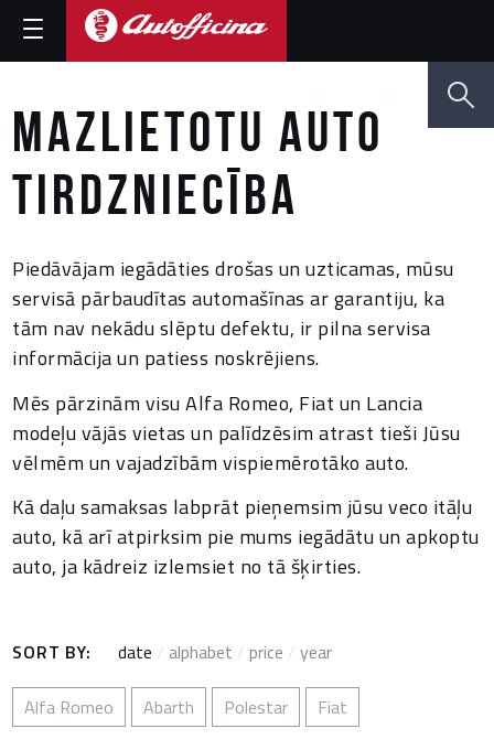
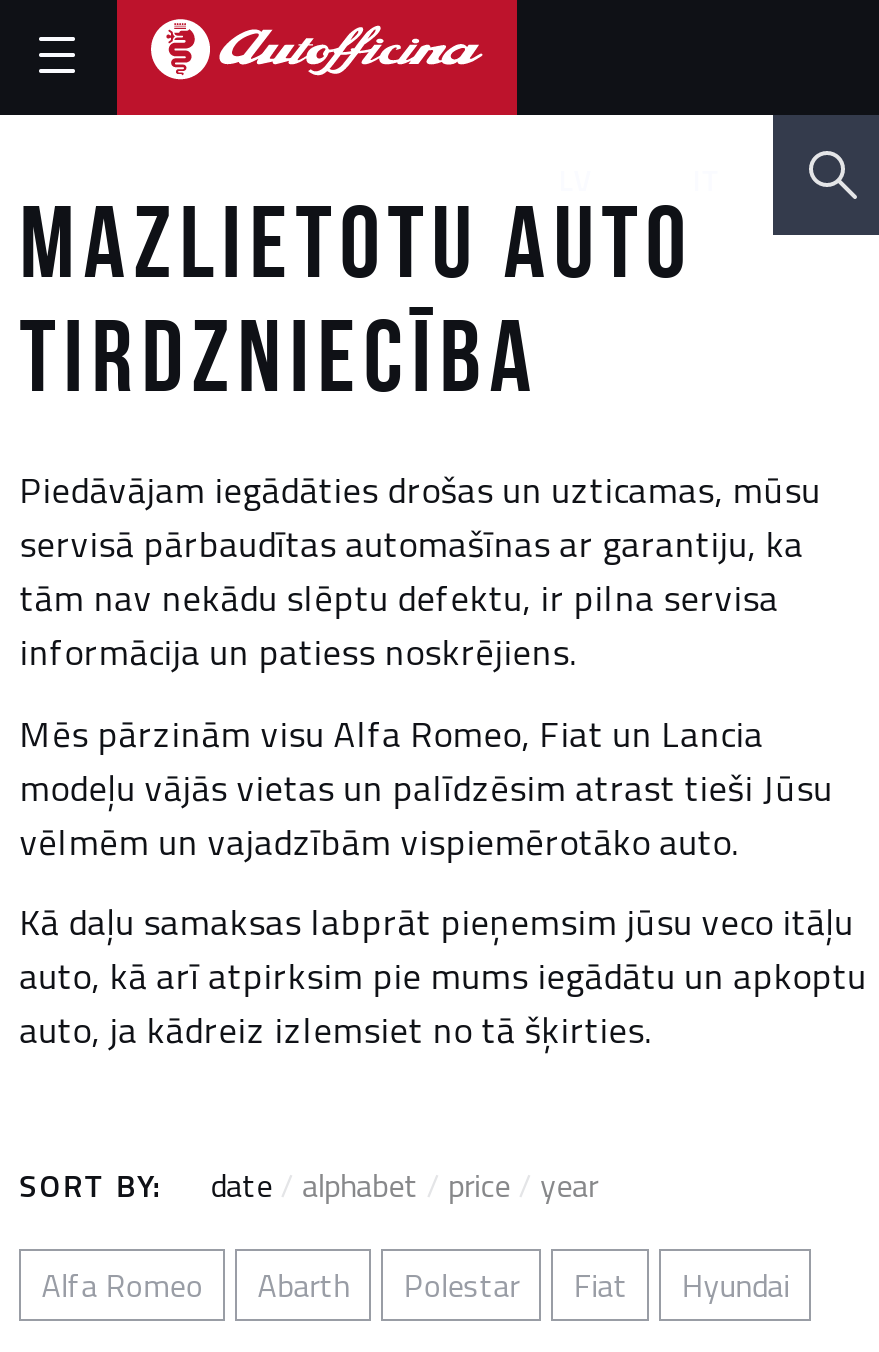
none -> [681,1261,789,1309] Hyundai

